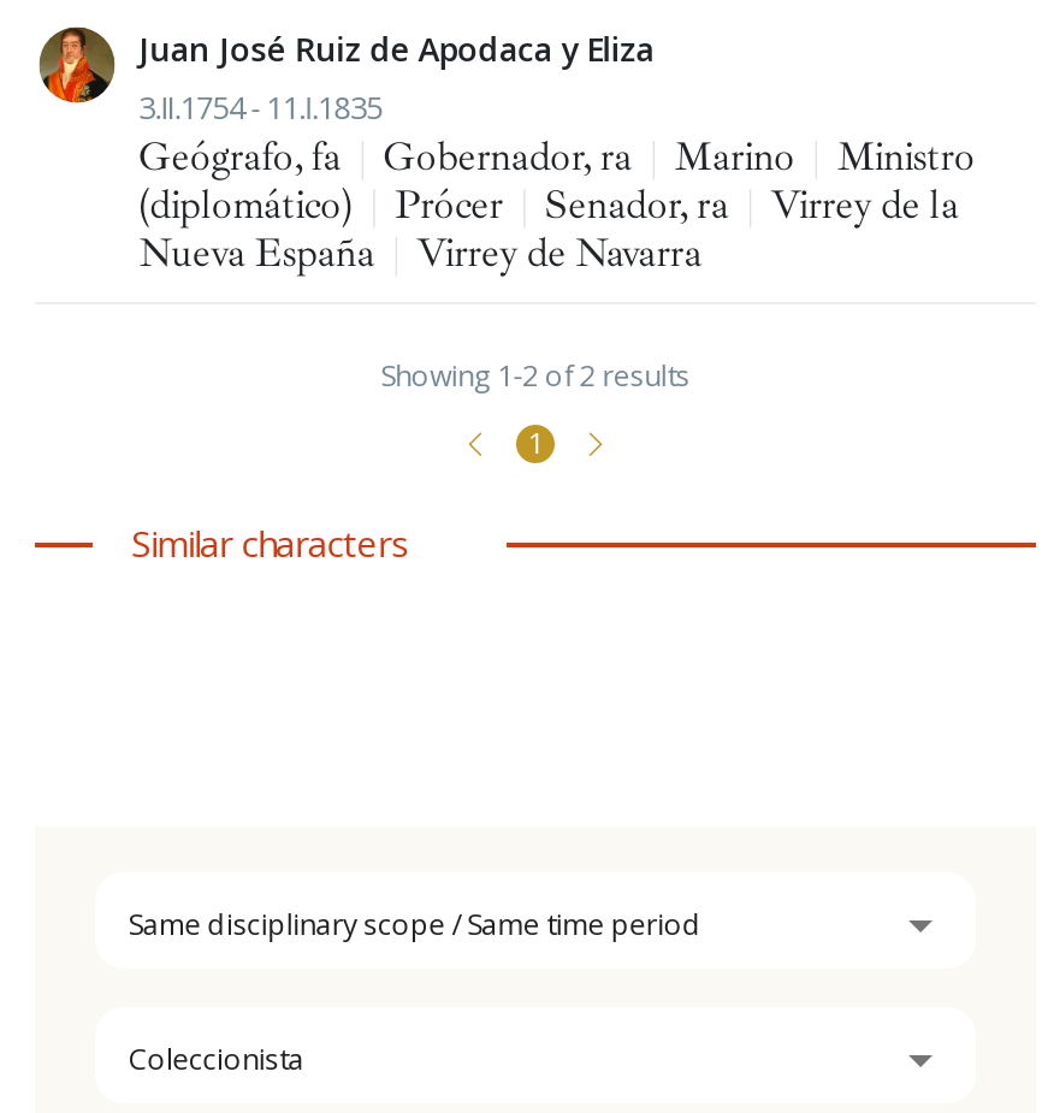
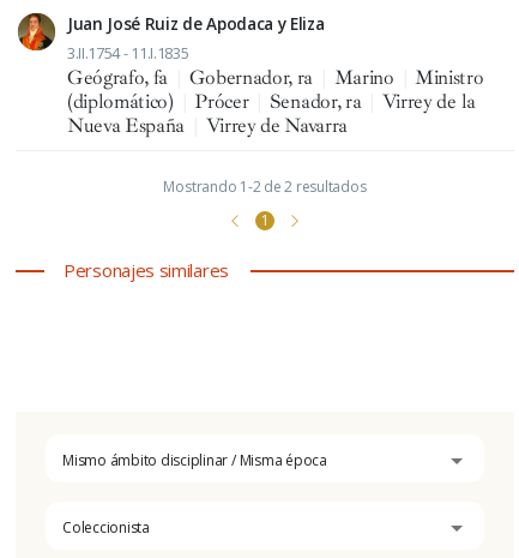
[381,356,690,397] Showing 1-2 of 2 results -> [164,177,366,197] Mostrando 1-2 de 2 resultados
[131,520,409,568] Similar characters -> [64,258,229,282] Personajes similares
[129,905,701,946] Same disciplinary scope / Same time period -> [62,450,327,471] Mismo ámbito disciplinar / Misma época

